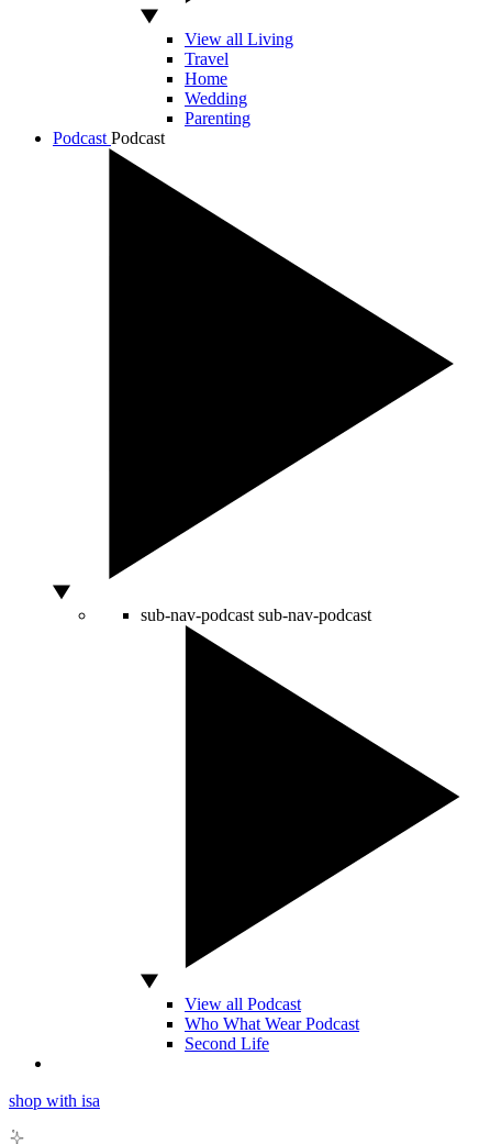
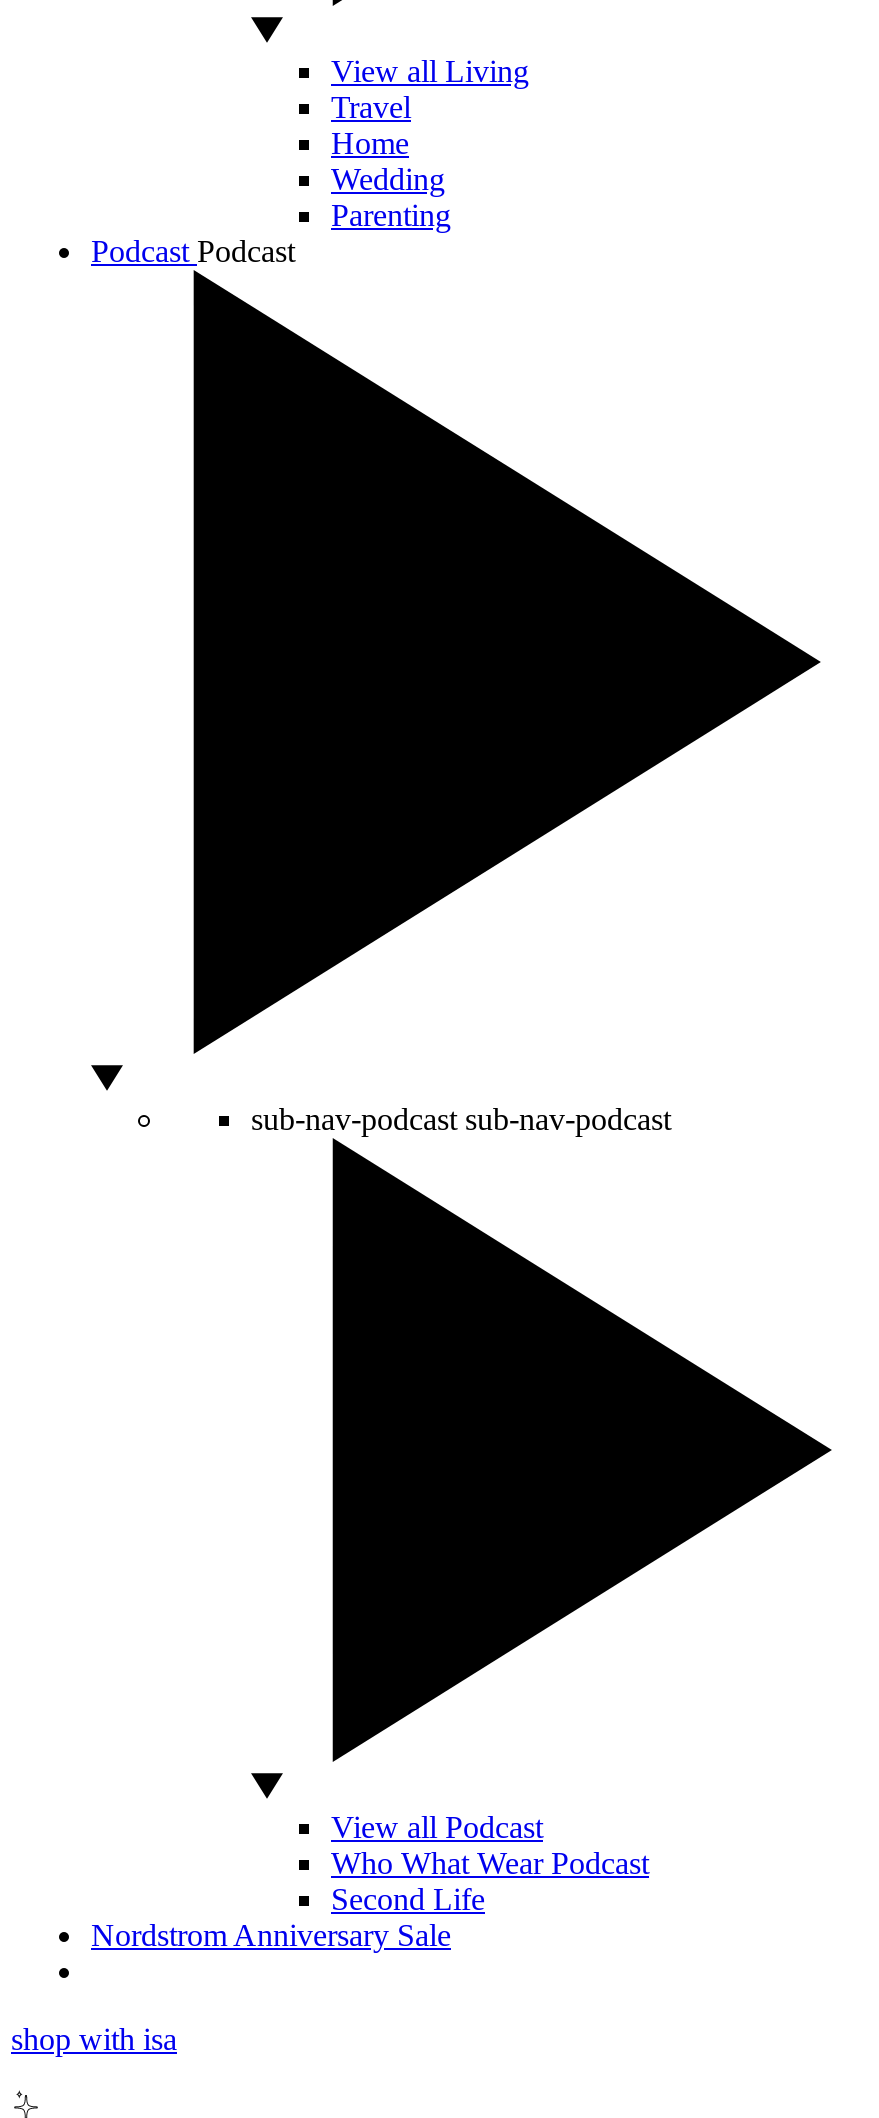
none -> [91,1917,451,1951] Nordstrom Anniversary Sale

